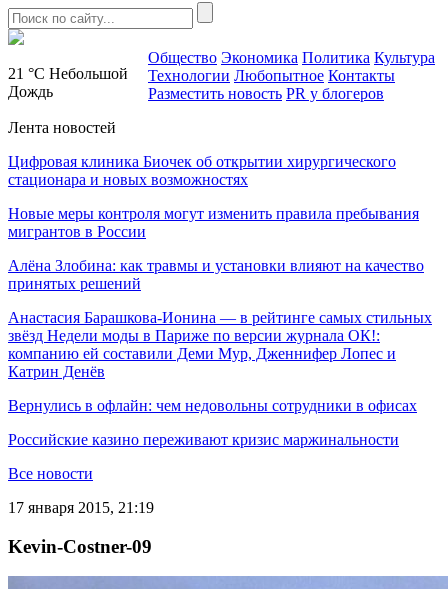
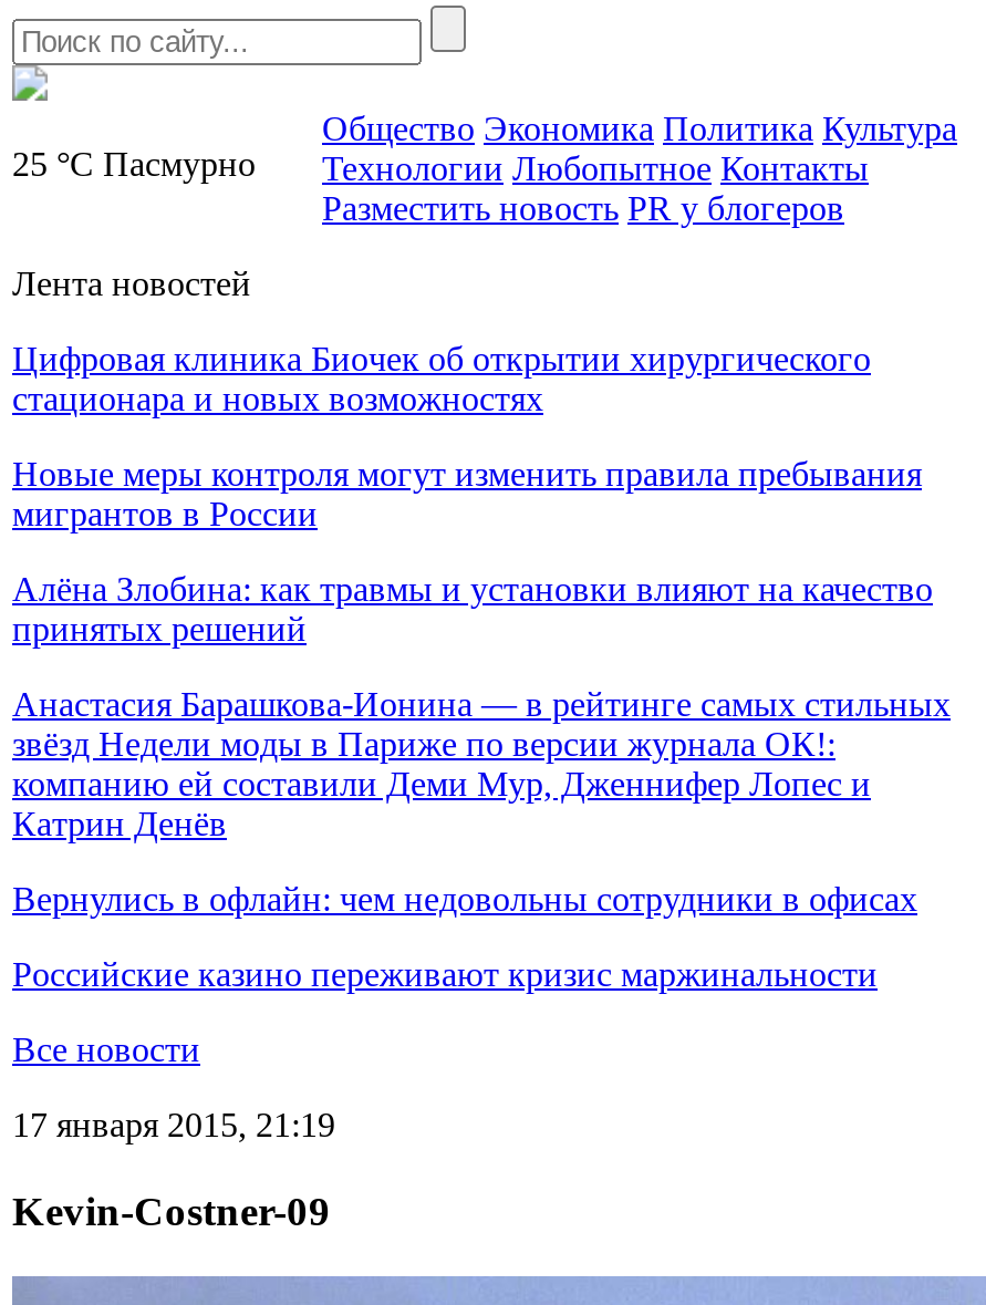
[8,65,128,100] 21 °C Небольшой | Дождь -> [12,145,256,183] 25 °C Пасмурно

